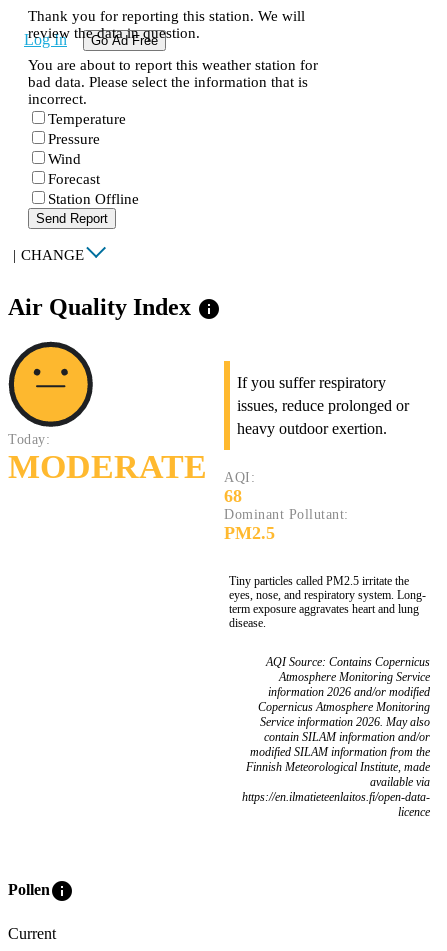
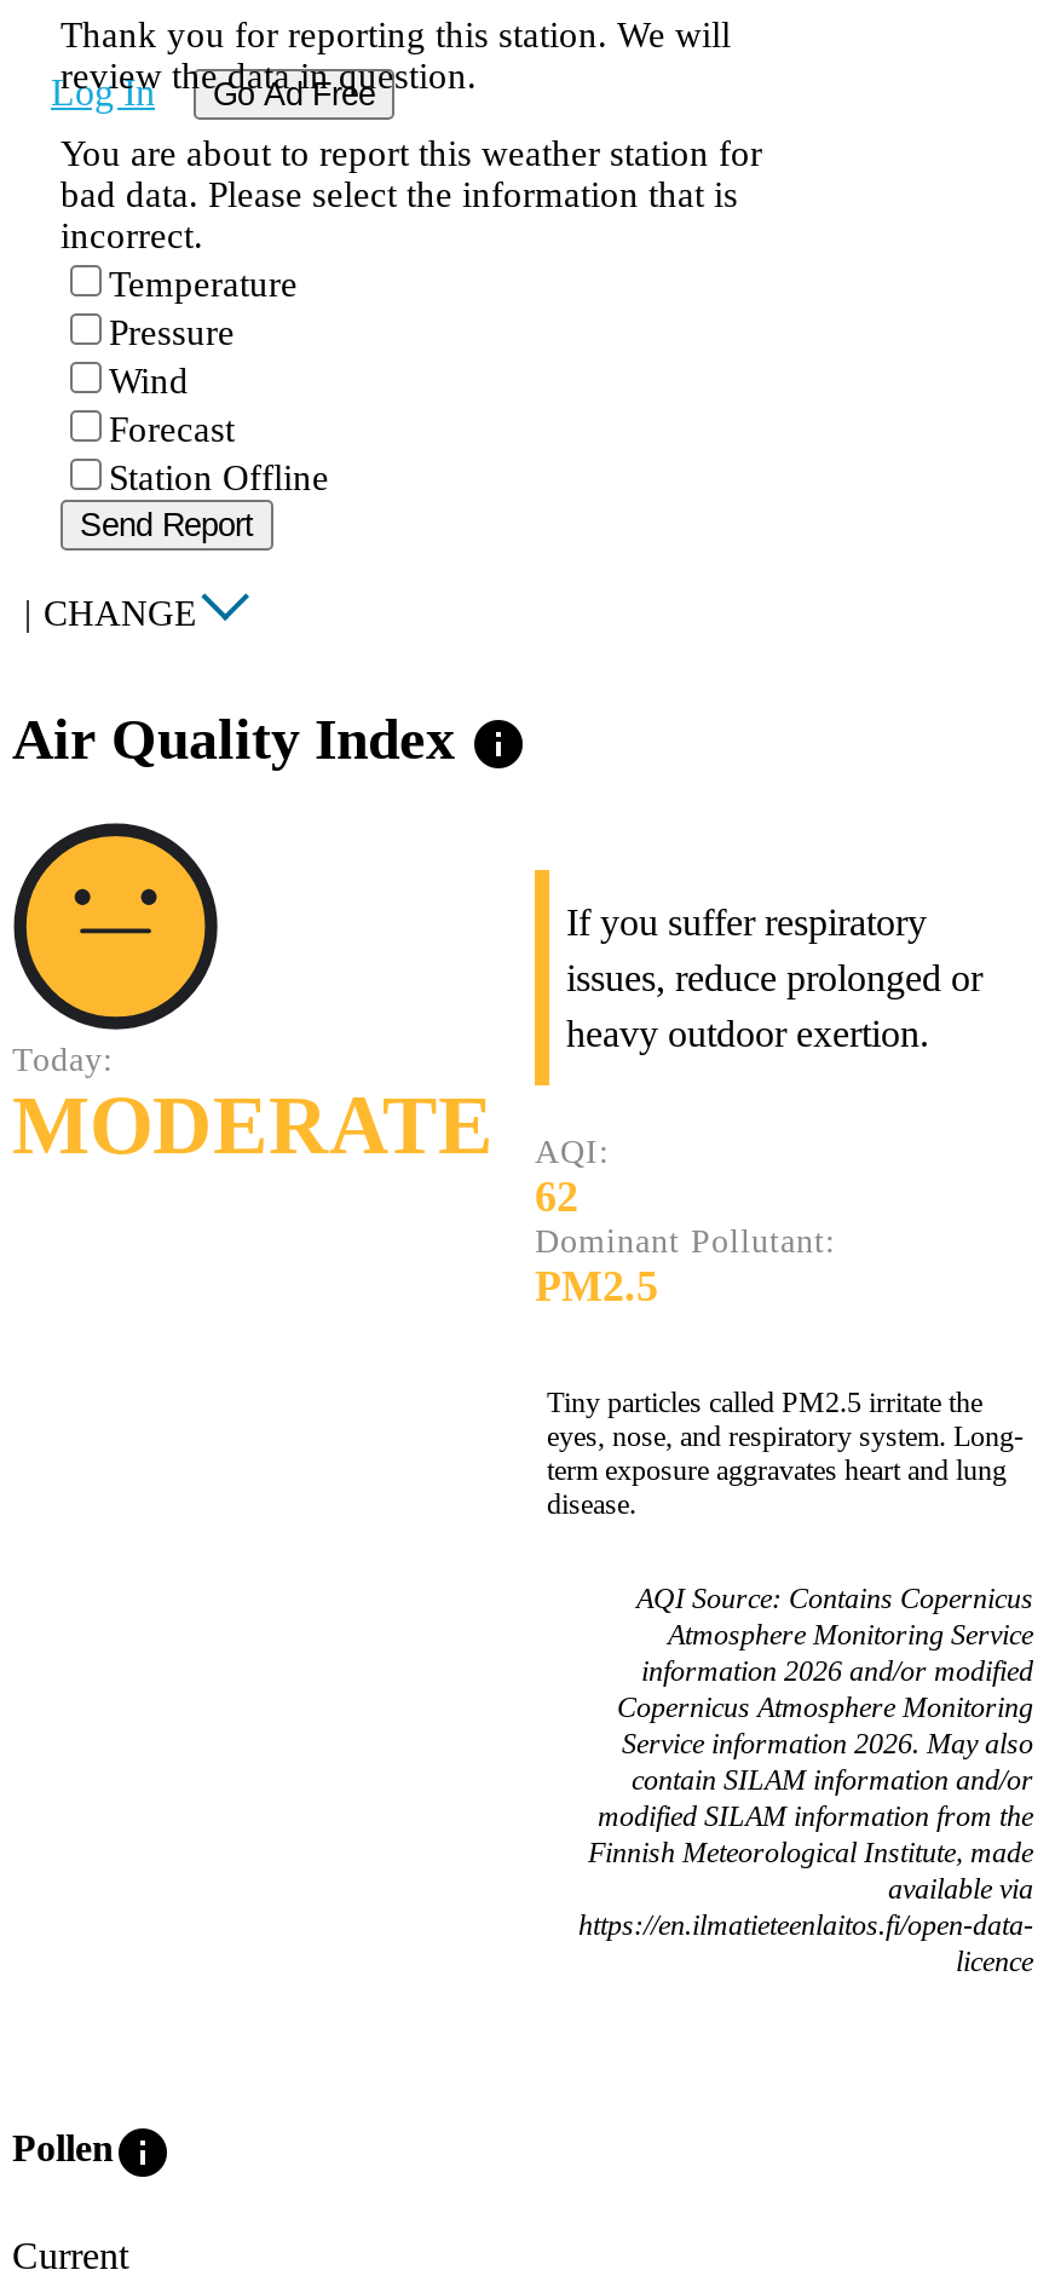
[224,486,242,506] 68 -> [535,1173,578,1221] 62

